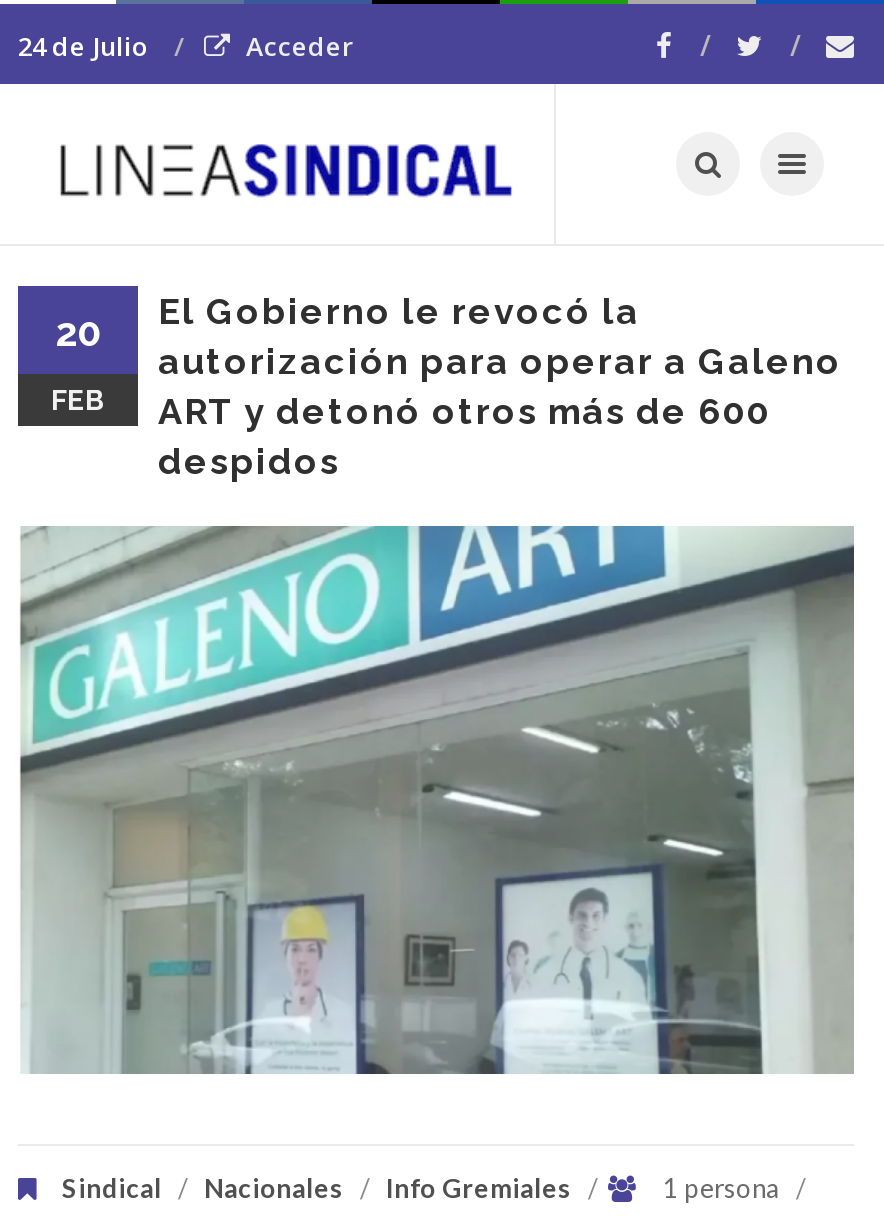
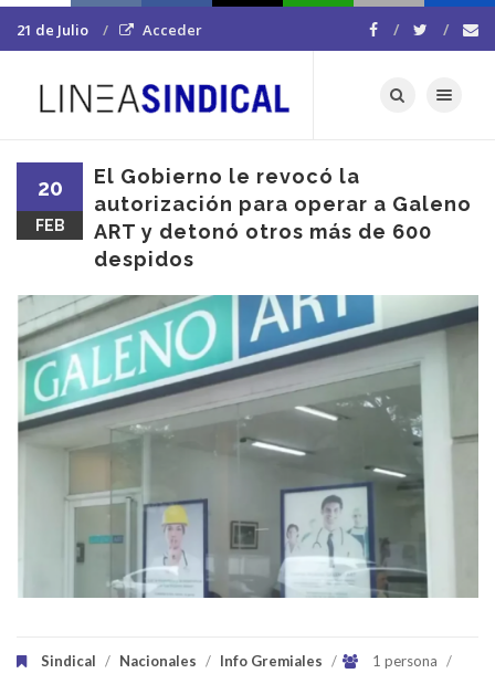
[18,28,154,64] 24 de Julio -> [17,20,92,40] 21 de Julio

